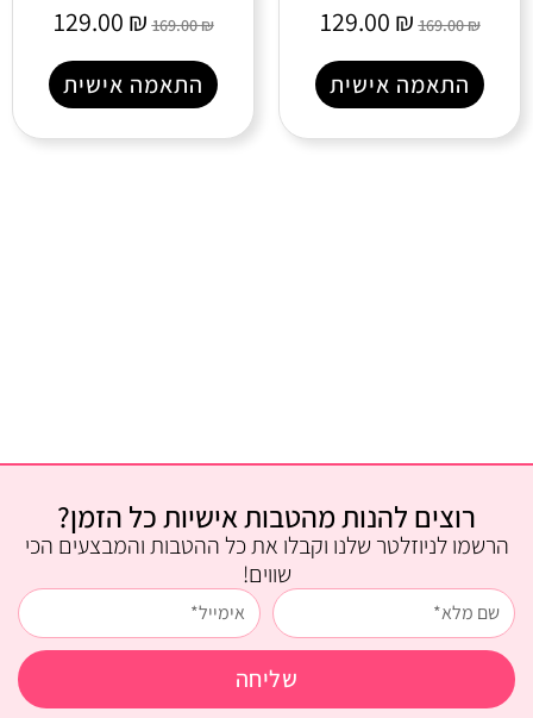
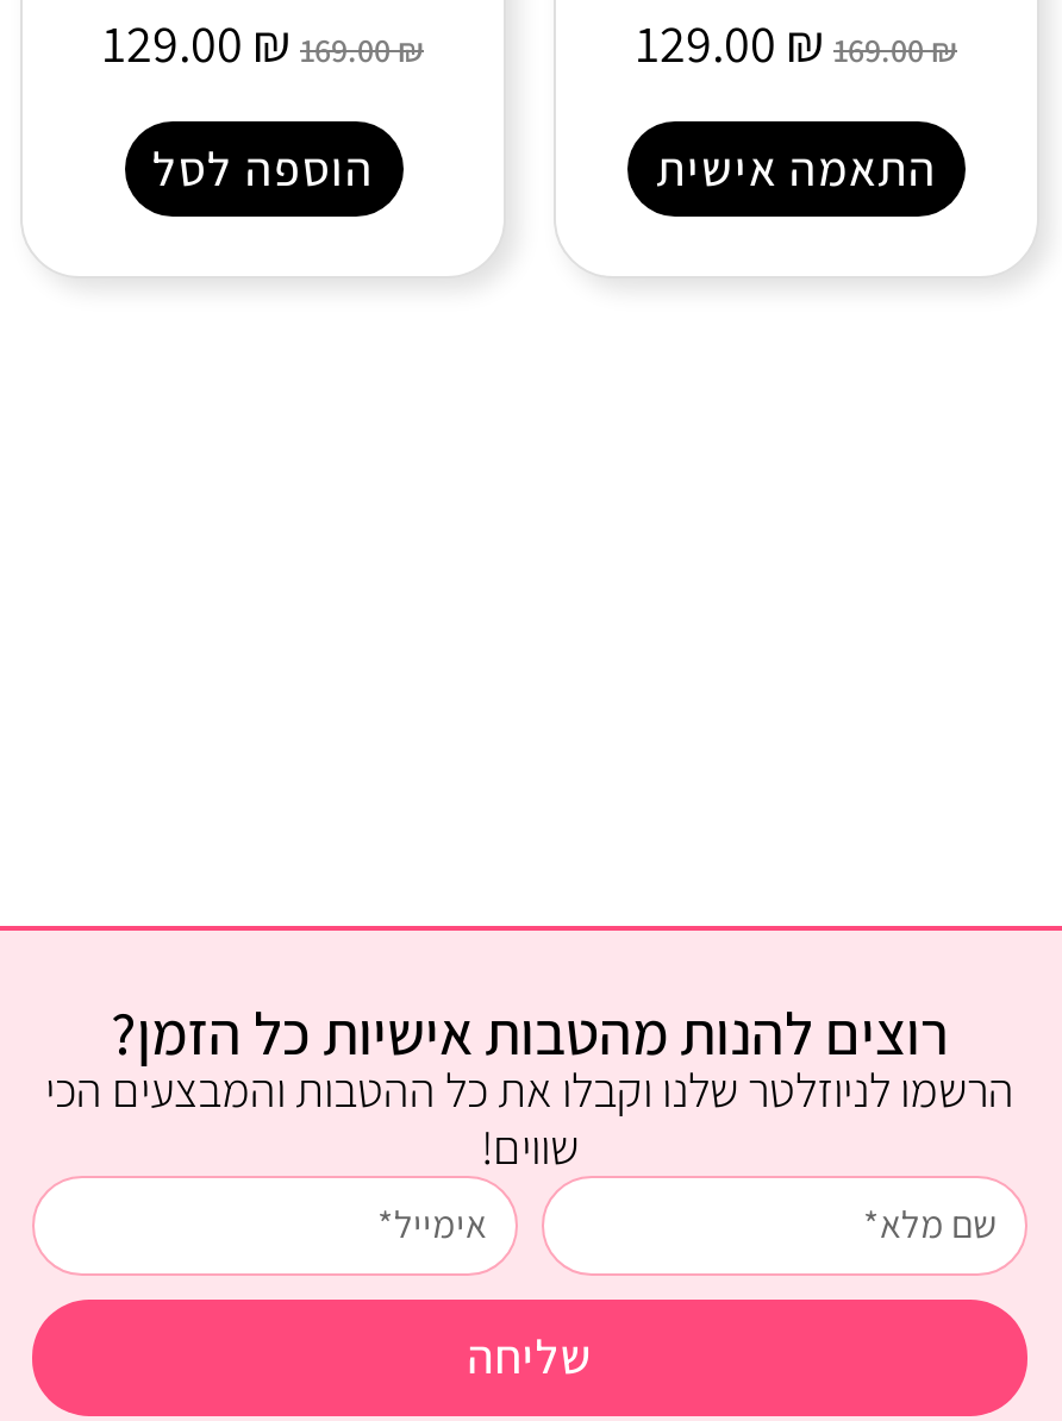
[63,69,203,100] התאמה אישית -> [152,138,374,200] הוספה לסל

